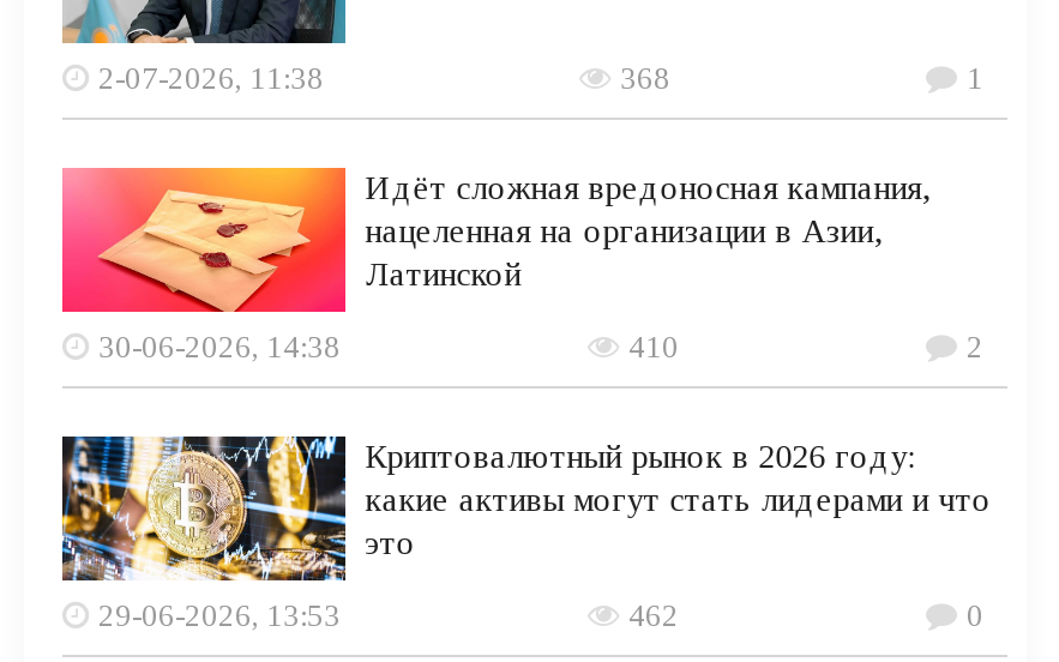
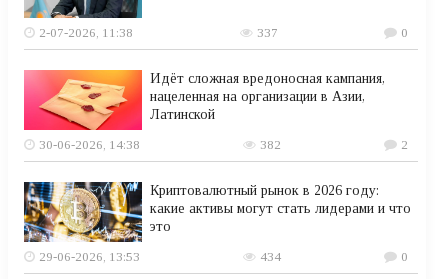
[620,60,670,96] 368 -> [256,25,277,40] 337
[967,60,983,96] 1 -> [401,25,408,40] 0
[628,329,679,365] 410 -> [260,137,281,152] 382
[628,597,679,633] 462 -> [260,249,281,264] 434

